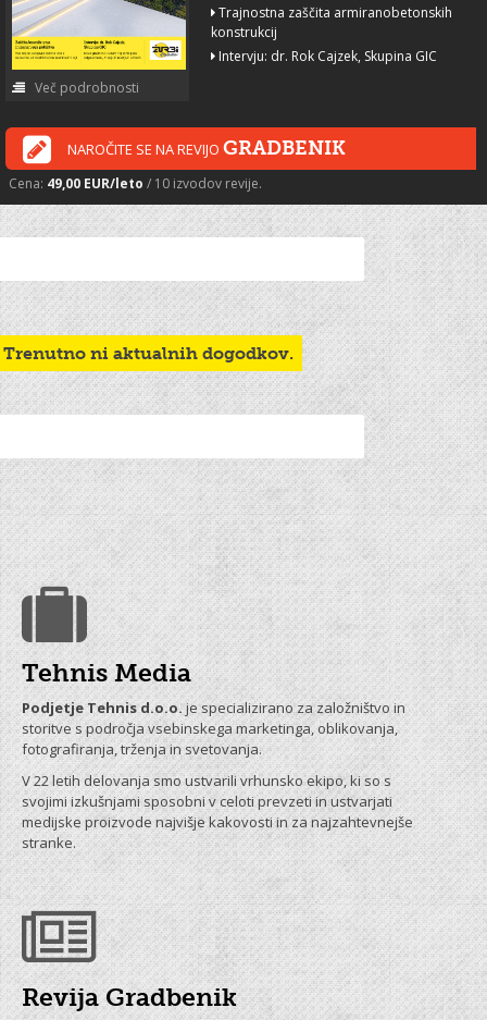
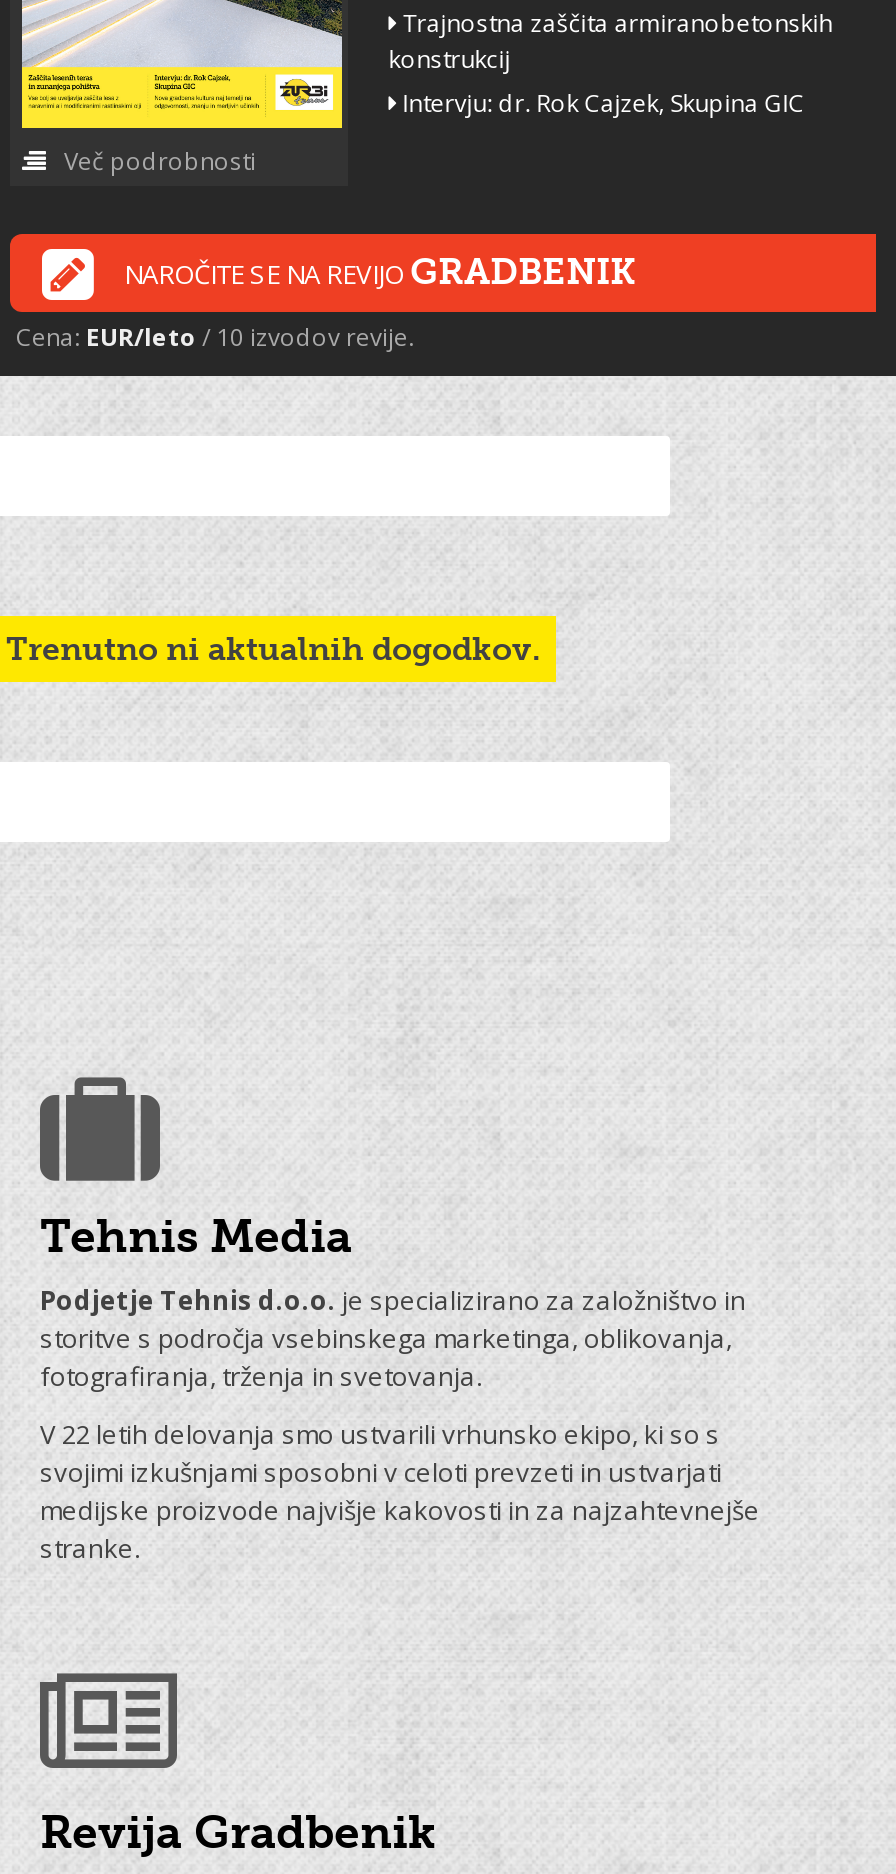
[9,174,262,193] Cena: 49,00 EUR/leto / 10 izvodov revije. -> [16,320,414,354] Cena: EUR/leto / 10 izvodov revije.

